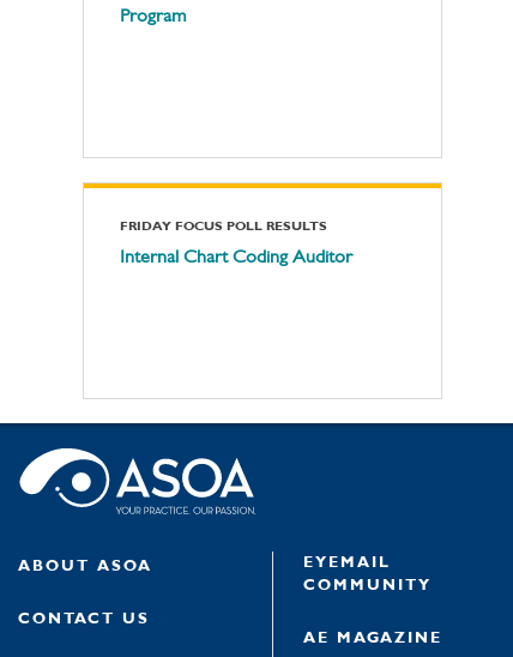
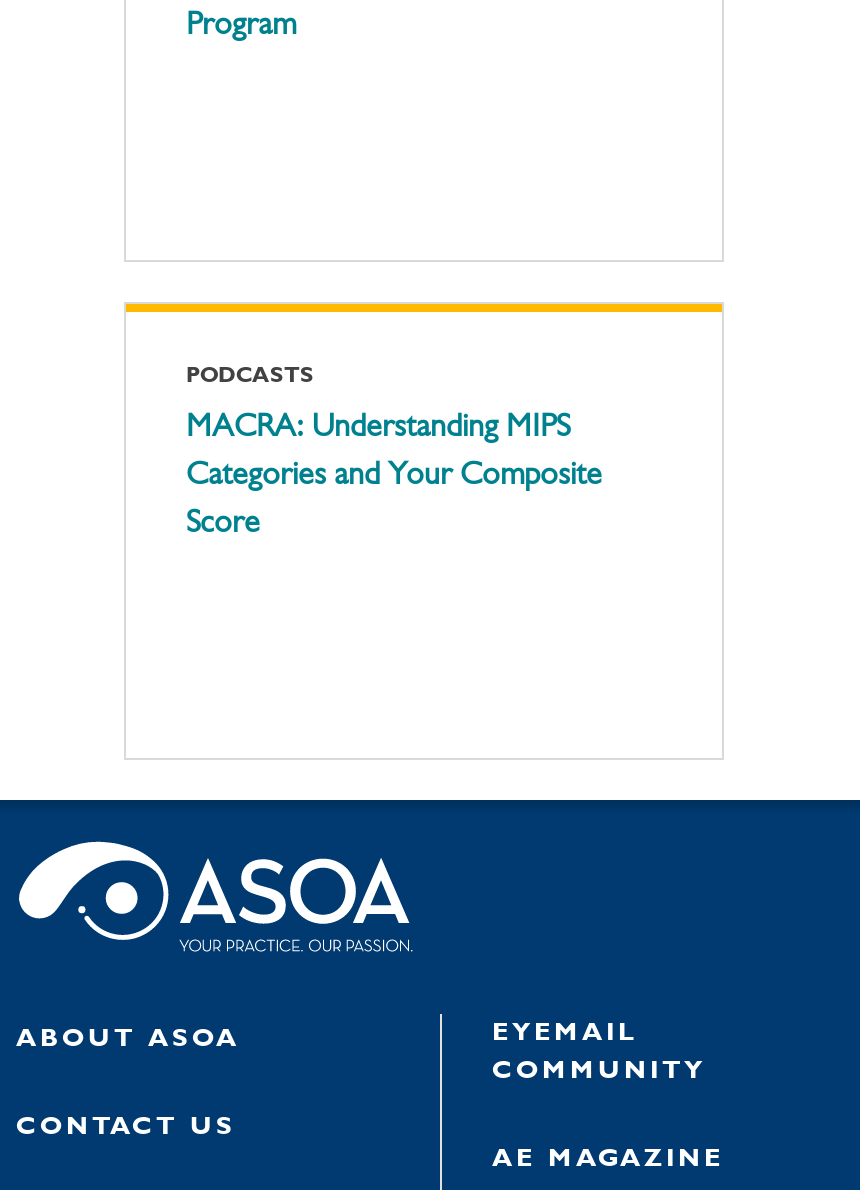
[120,220,352,267] FRIDAY FOCUS POLL RESULTS | Internal Chart Coding Auditor -> [186,365,602,539] PODCASTS | MACRA: Understanding MIPS | Categories and Your Composite | Score

